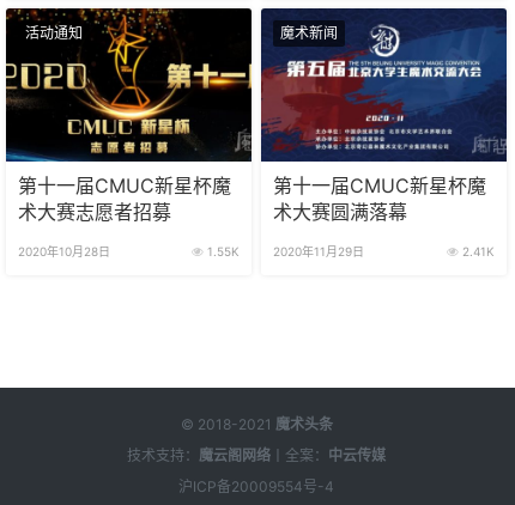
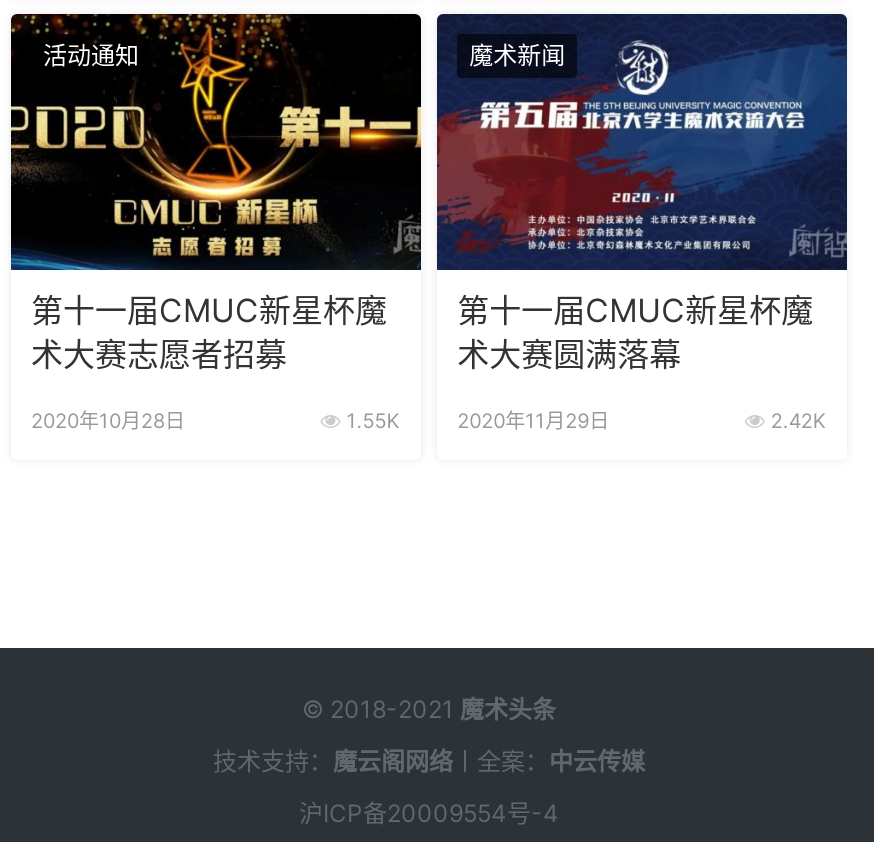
[459,244,495,258] 2.41K -> [765,407,827,431] 2.42K

